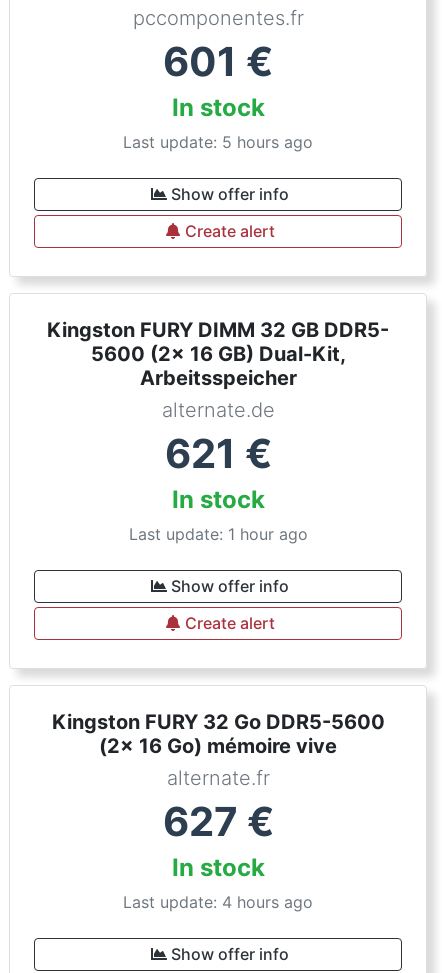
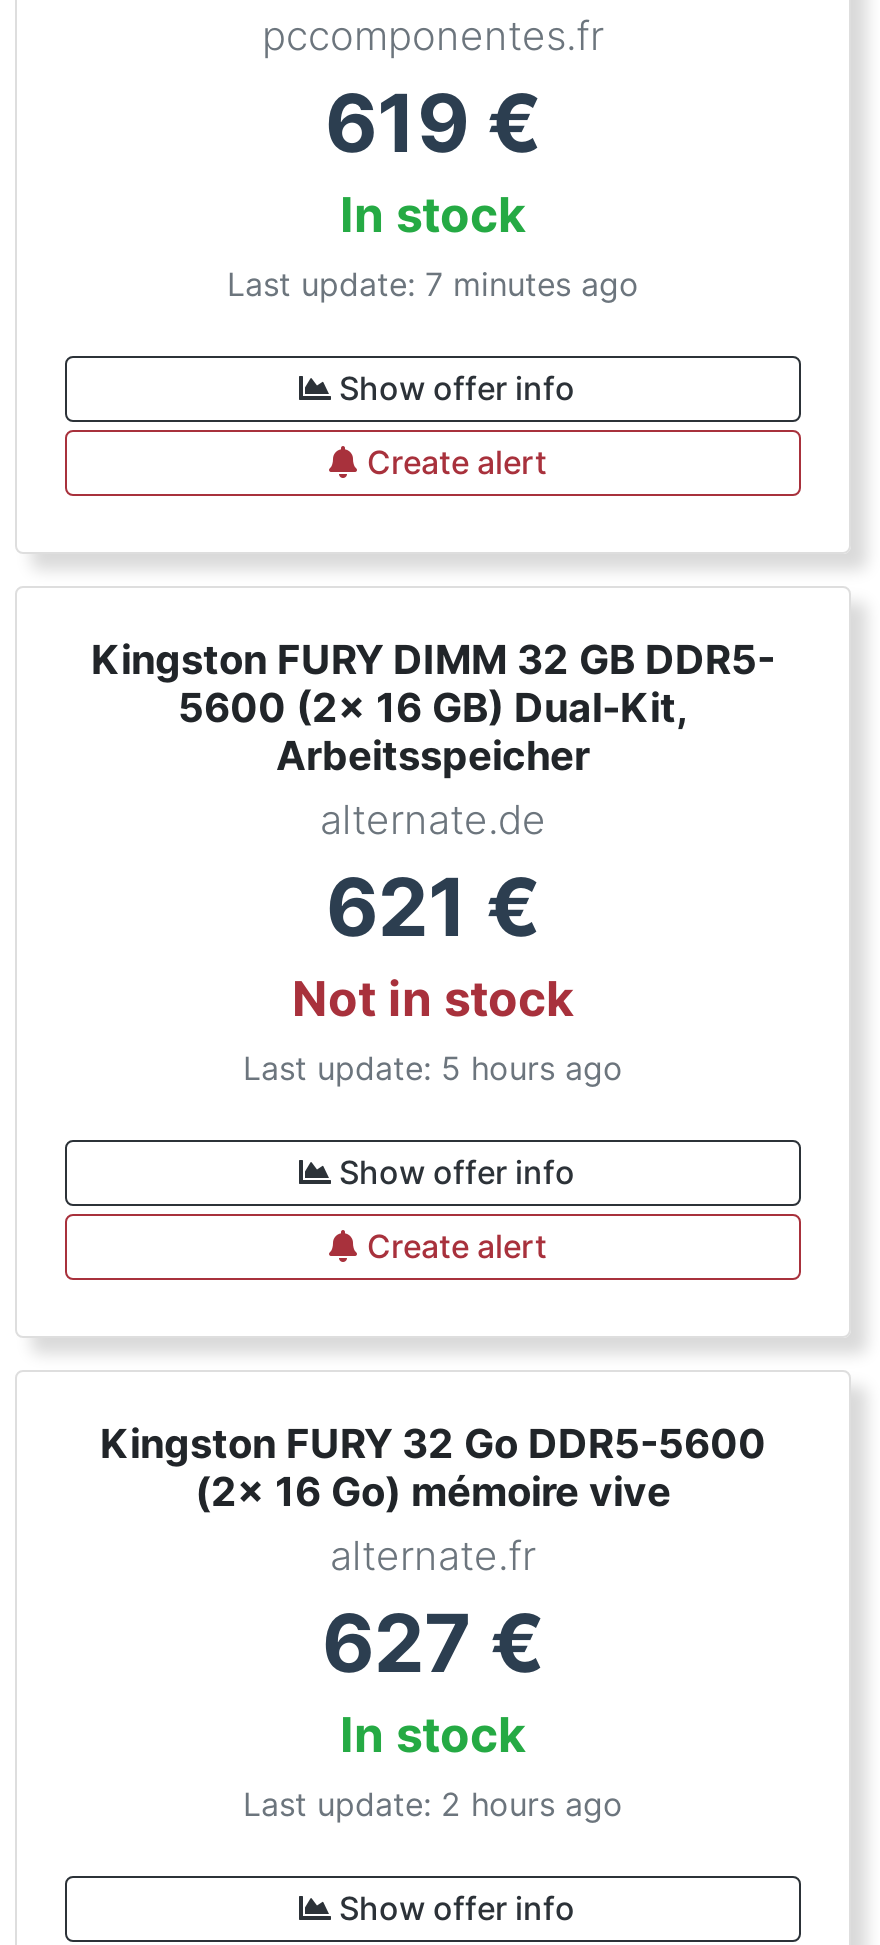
[163,37,273,86] 601 € -> [325,74,541,172] 619 €
none -> [227,264,639,304] Last update: 7 minutes ago
moved [123,132,313,152] -> [243,1048,623,1088]: Last update: 5 hours ago
[128,485,307,544] In stock | Last update: 1 hour ago -> [292,970,574,1028] Not in stock
[123,892,313,912] Last update: 4 hours ago -> [243,1784,623,1824] Last update: 2 hours ago

